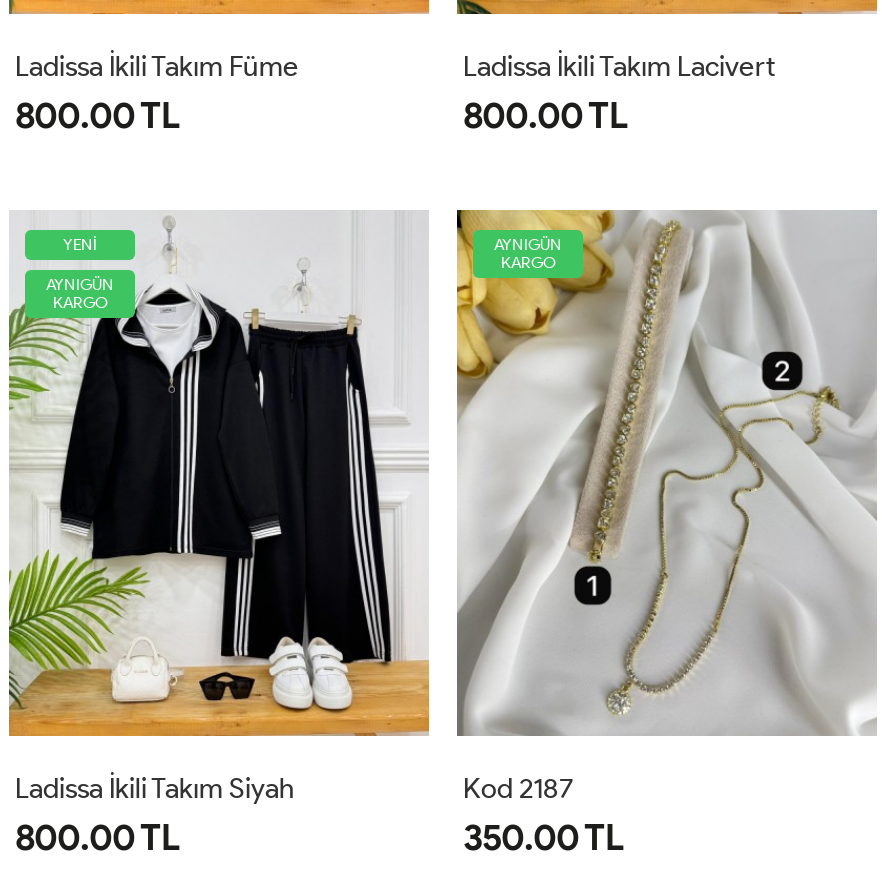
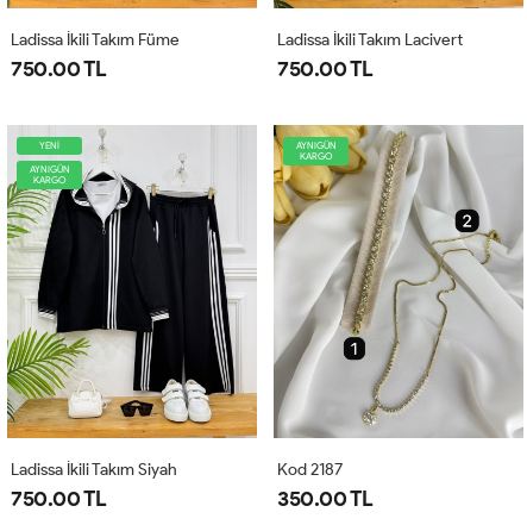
[15,94,180,138] 800.00 TL -> [11,56,106,82] 750.00 TL
[463,94,628,138] 800.00 TL -> [277,56,373,82] 750.00 TL
[15,816,180,860] 800.00 TL -> [11,486,106,512] 750.00 TL

